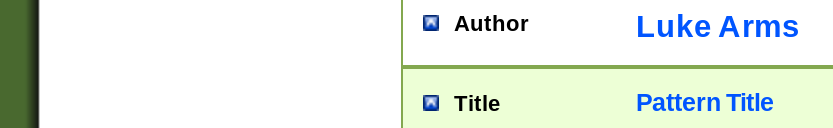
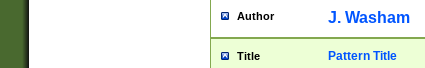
[636,10,800,44] Luke Arms -> [327,9,409,26] J. Washam

